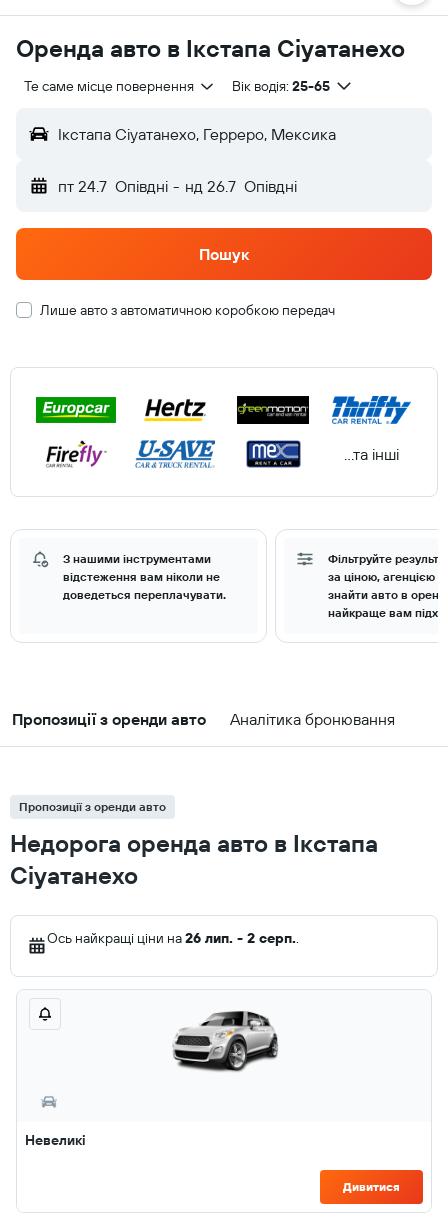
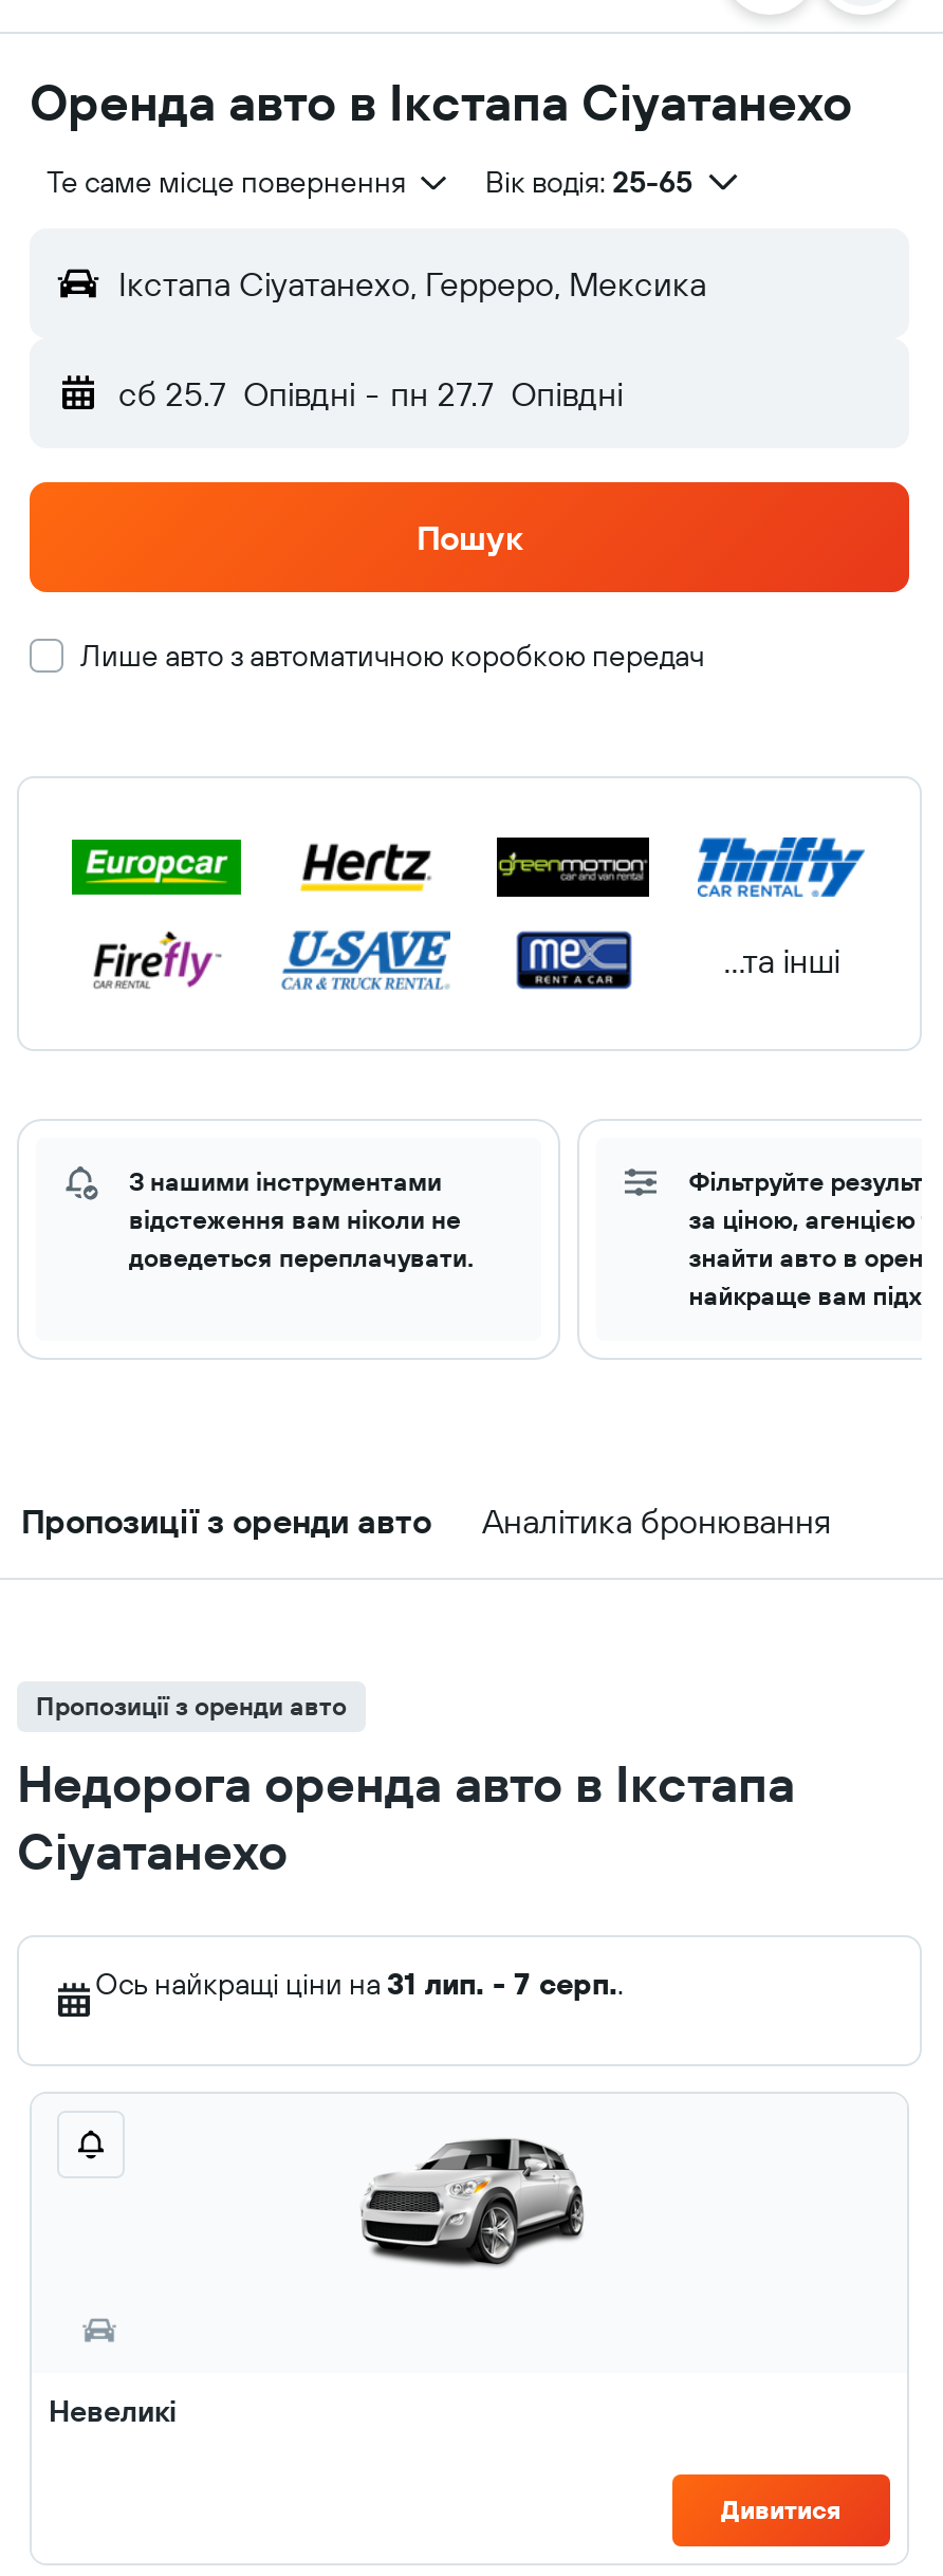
[58,176,297,196] пт 24.7 Опівдні - нд 26.7 Опівдні -> [118,372,623,415] сб 25.7 Опівдні - пн 27.7 Опівдні
[47,929,299,947] Ось найкращі ціни на 26 лип. - 2 серп.. -> [95,1965,624,2003] Ось найкращі ціни на 31 лип. - 7 серп..

